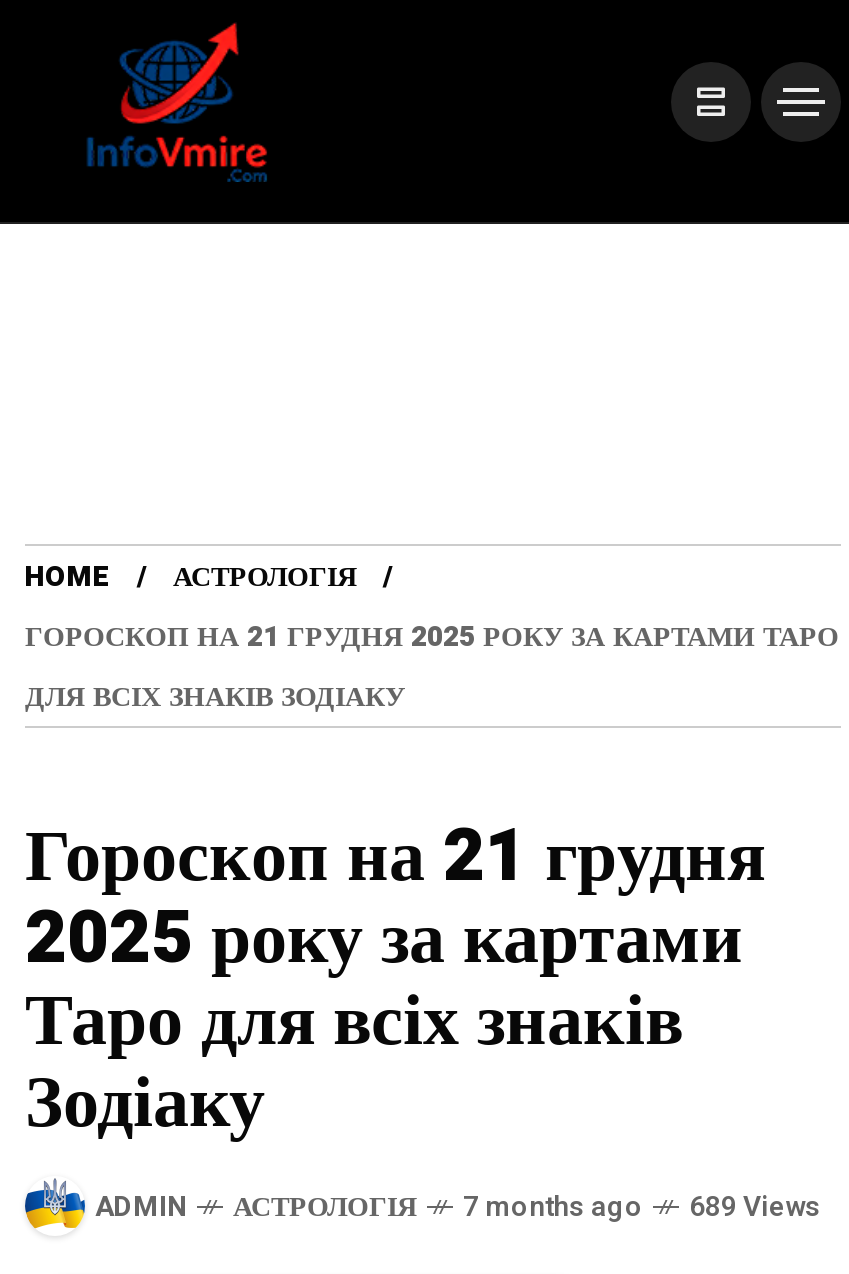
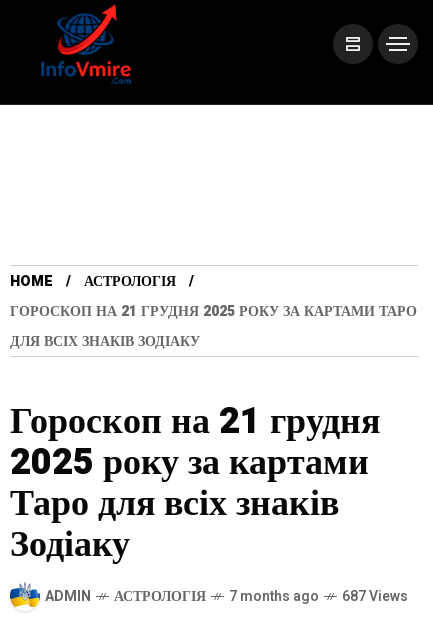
[95,1185,821,1227] ADMIN АСТРОЛОГІЯ 7 months ago 689 Views -> [45,585,408,606] ADMIN АСТРОЛОГІЯ 7 months ago 687 Views

